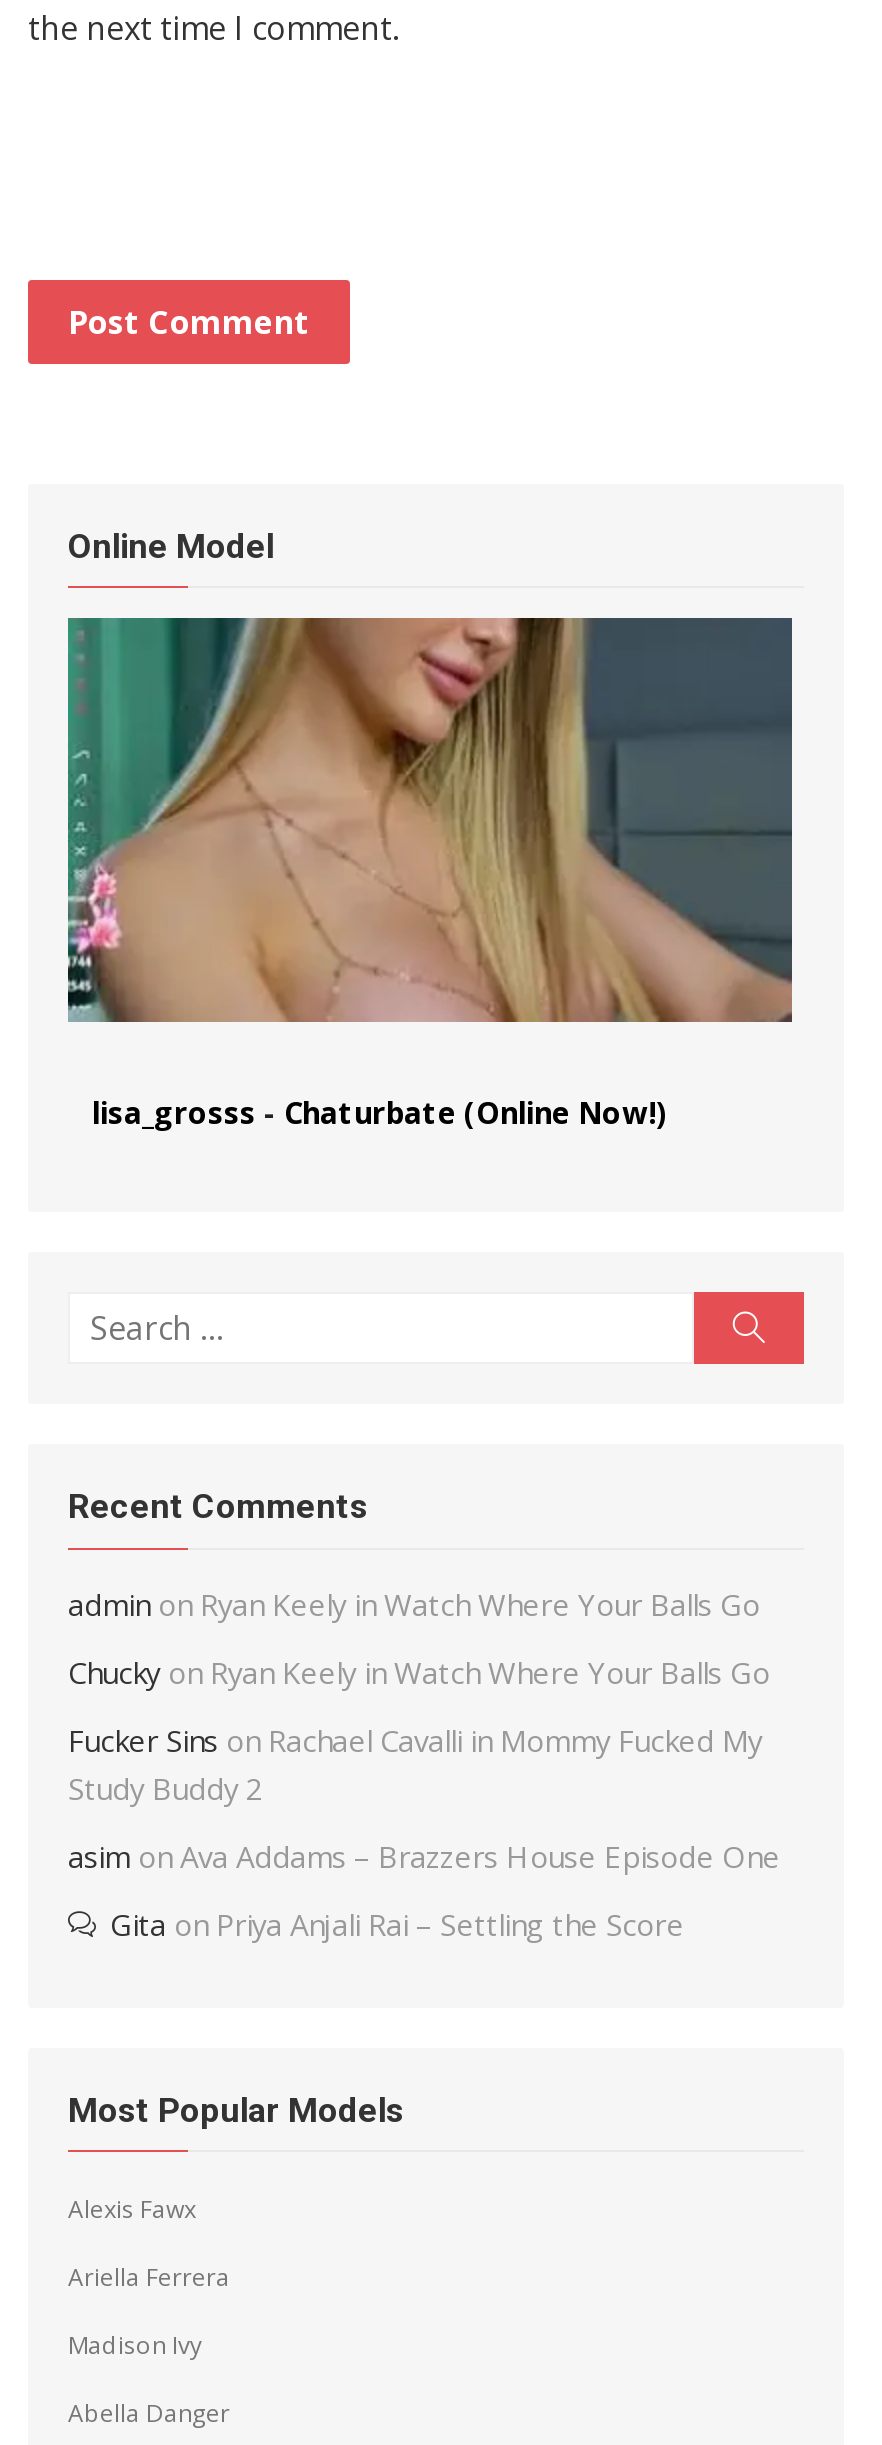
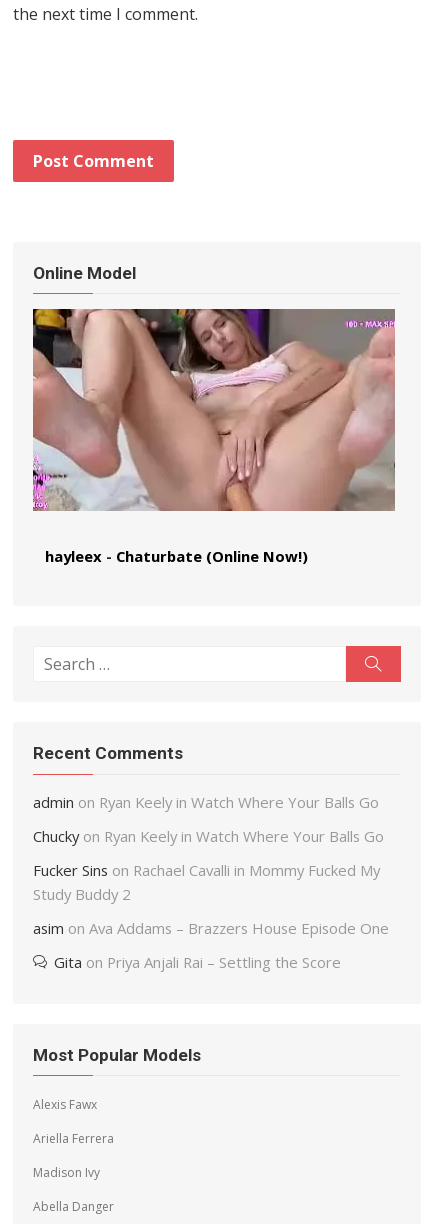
[66,616,794,1132] [image] | lisa_grosss - Chaturbate (Online Now!) -> [32,308,396,566] [image] | hayleex - Chaturbate (Online Now!)

